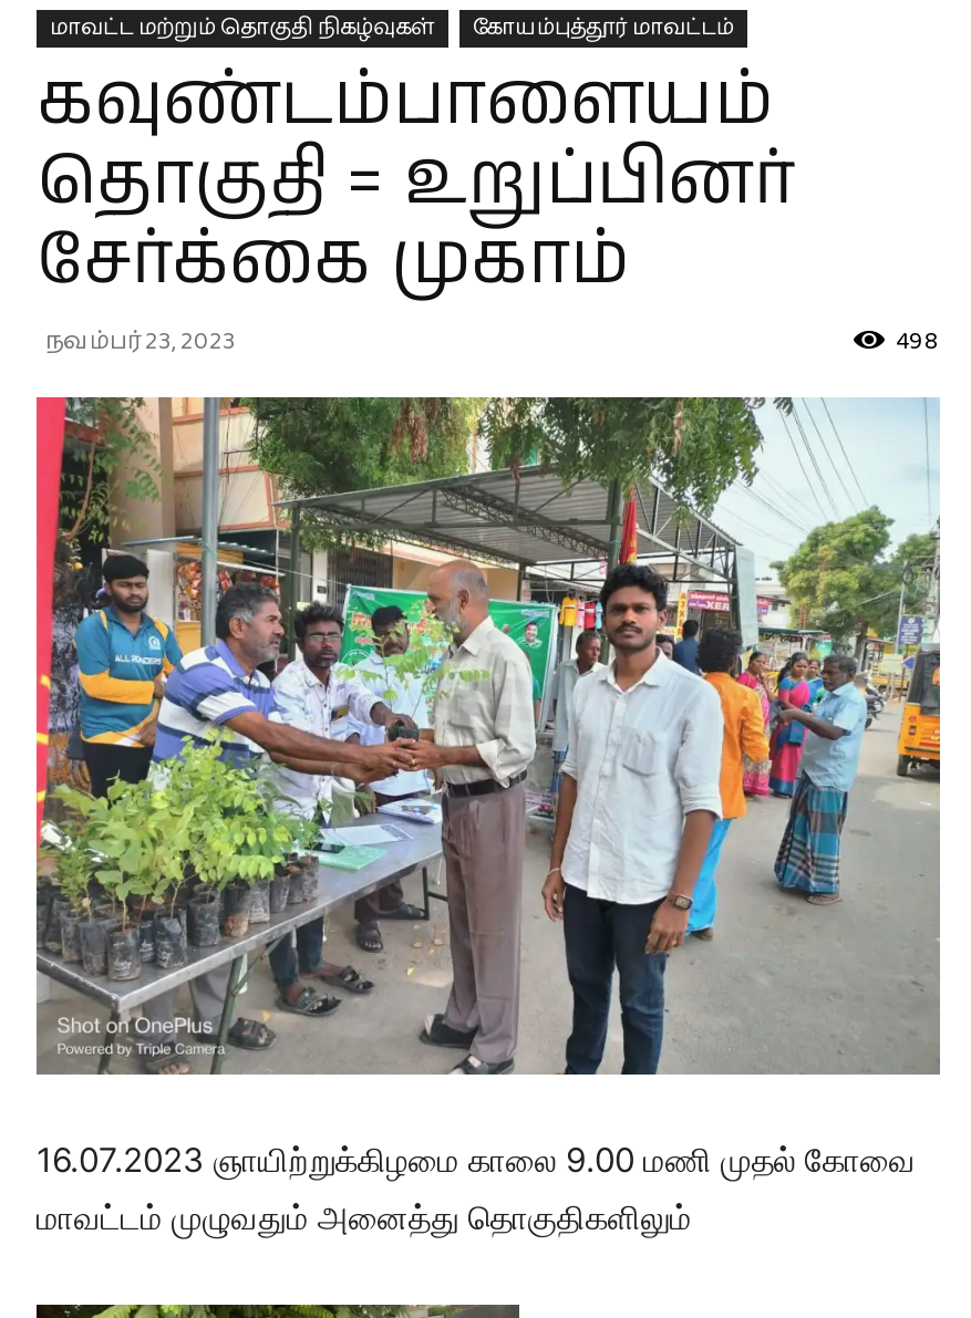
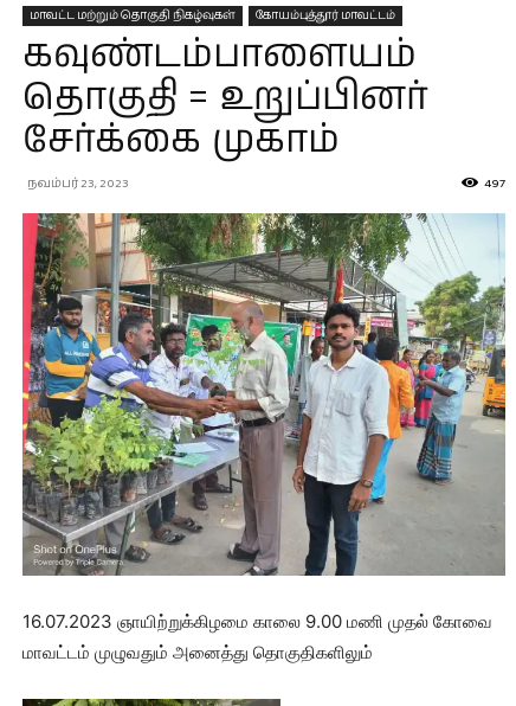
[896,322,940,360] 498 -> [484,173,505,193] 497

